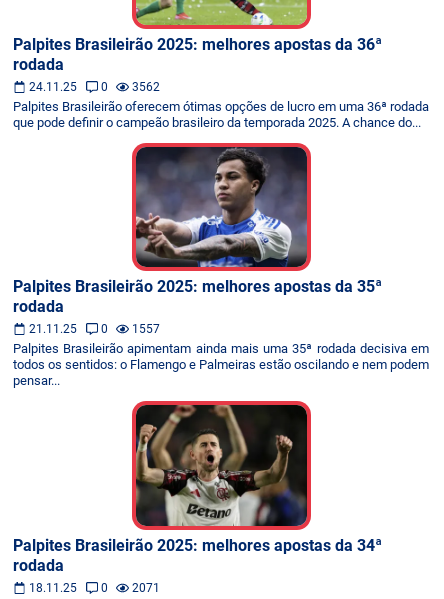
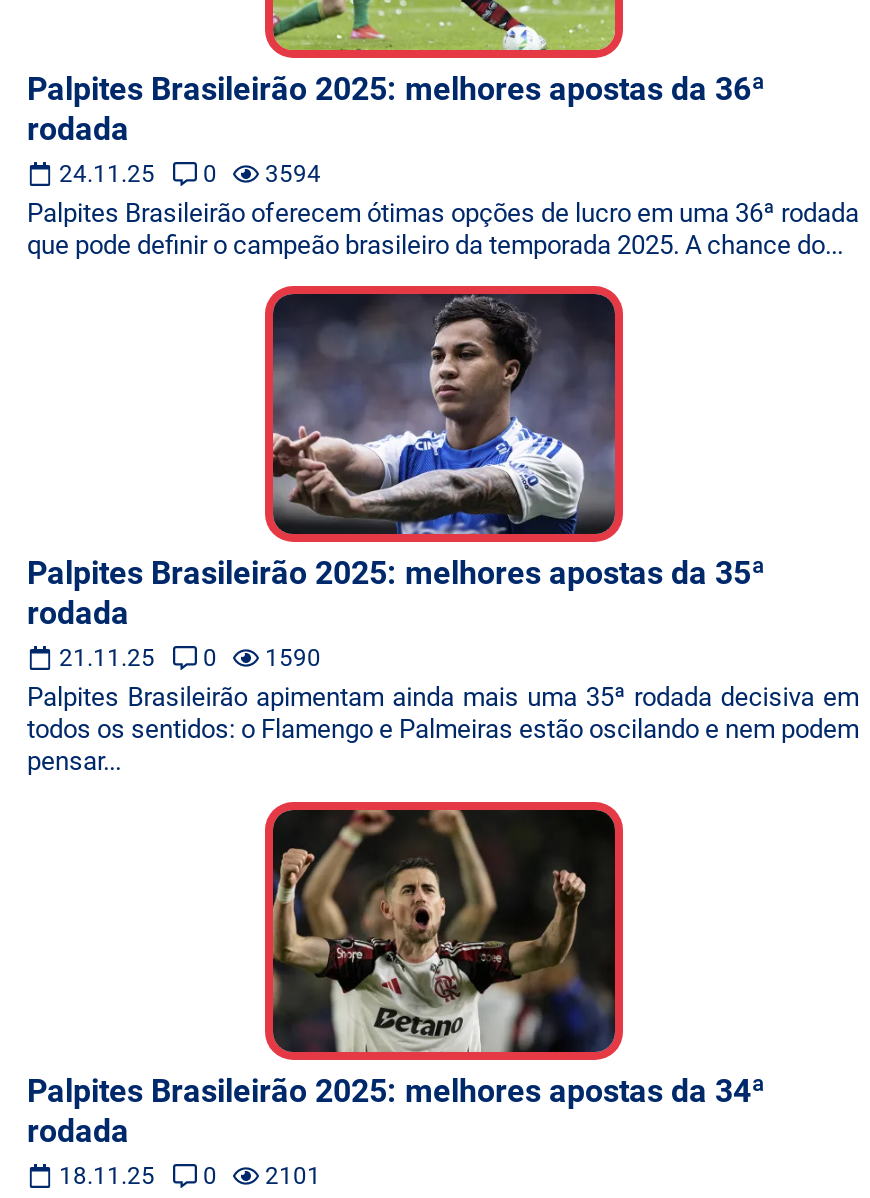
[29,80,160,94] 24.11.25 0 3562 -> [59,160,321,188] 24.11.25 0 3594
[29,322,160,336] 21.11.25 0 1557 -> [59,645,321,673] 21.11.25 0 1590
[29,581,160,595] 18.11.25 0 2071 -> [59,1162,321,1190] 18.11.25 0 2101

